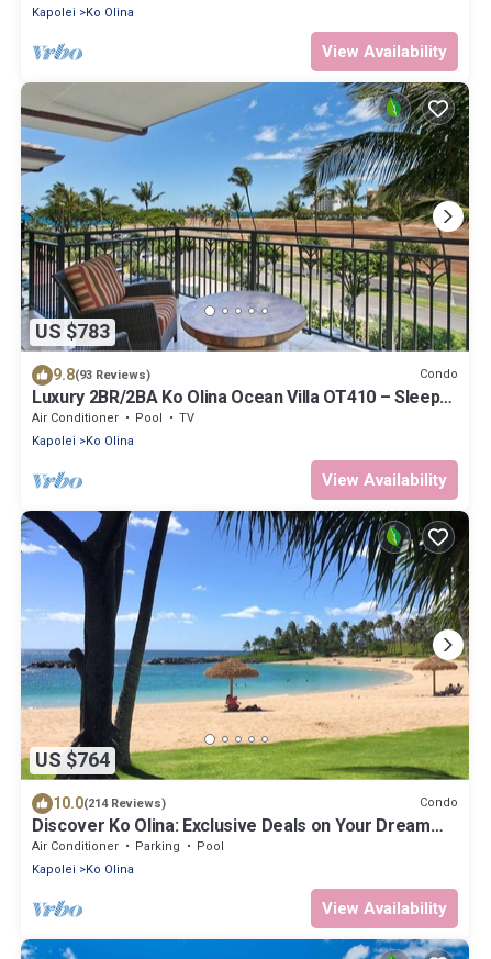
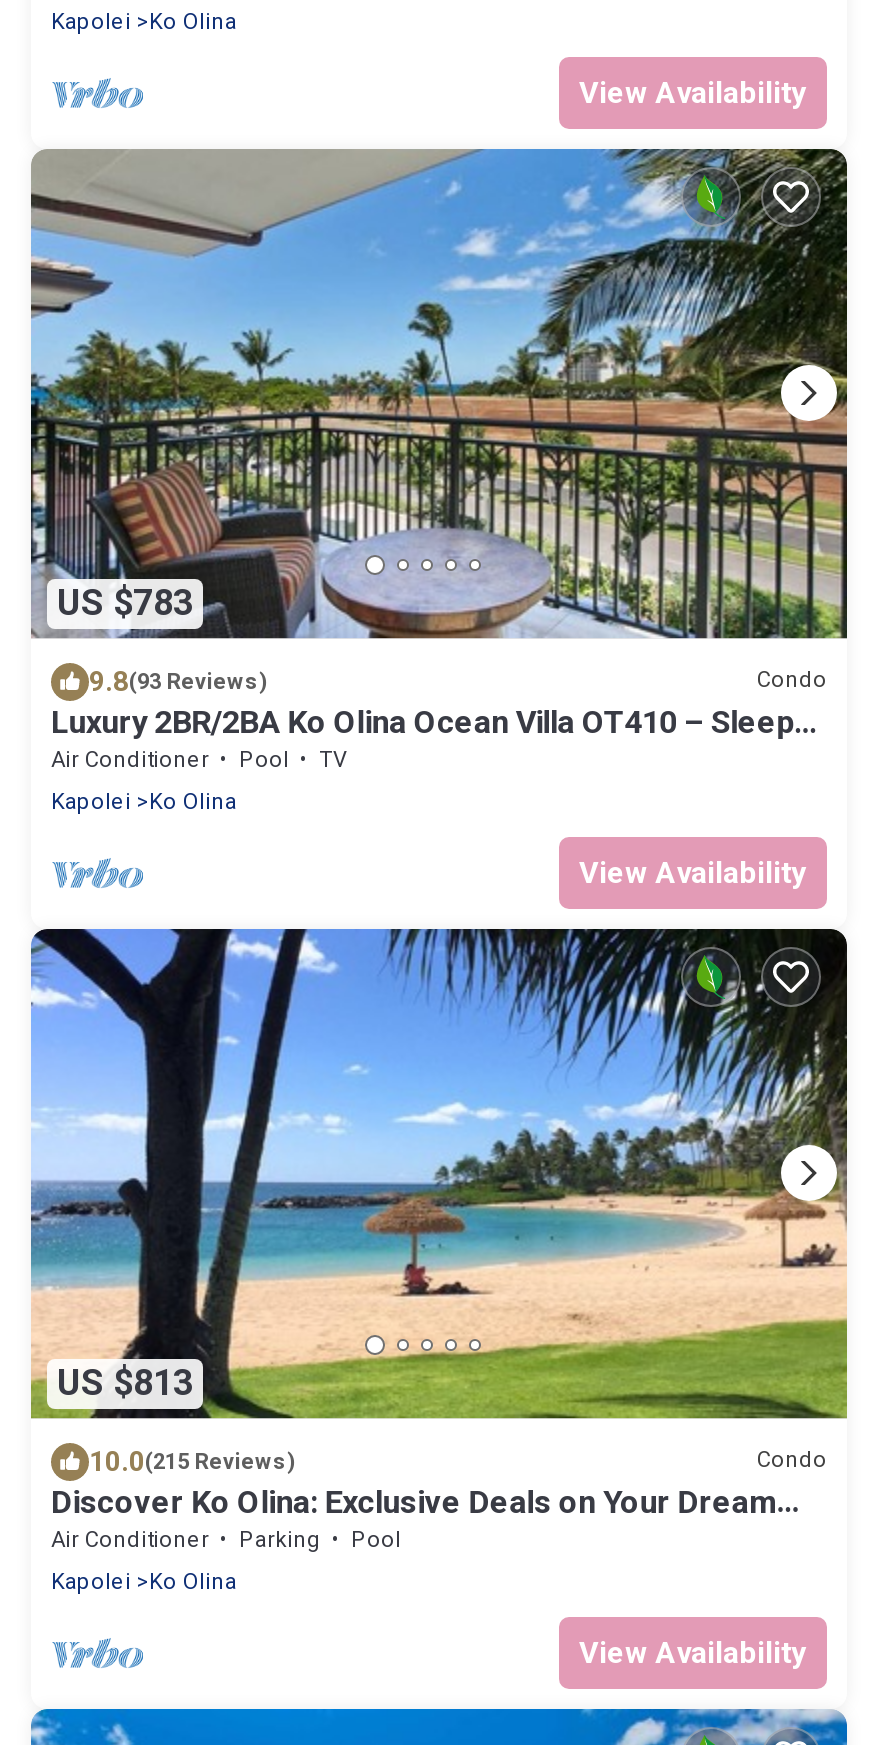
[35,748,110,771] US $764 -> [57,1361,193,1403] US $813
[53,794,166,811] 10.0(214 Reviews) -> [89,1444,295,1476] 10.0(215 Reviews)

